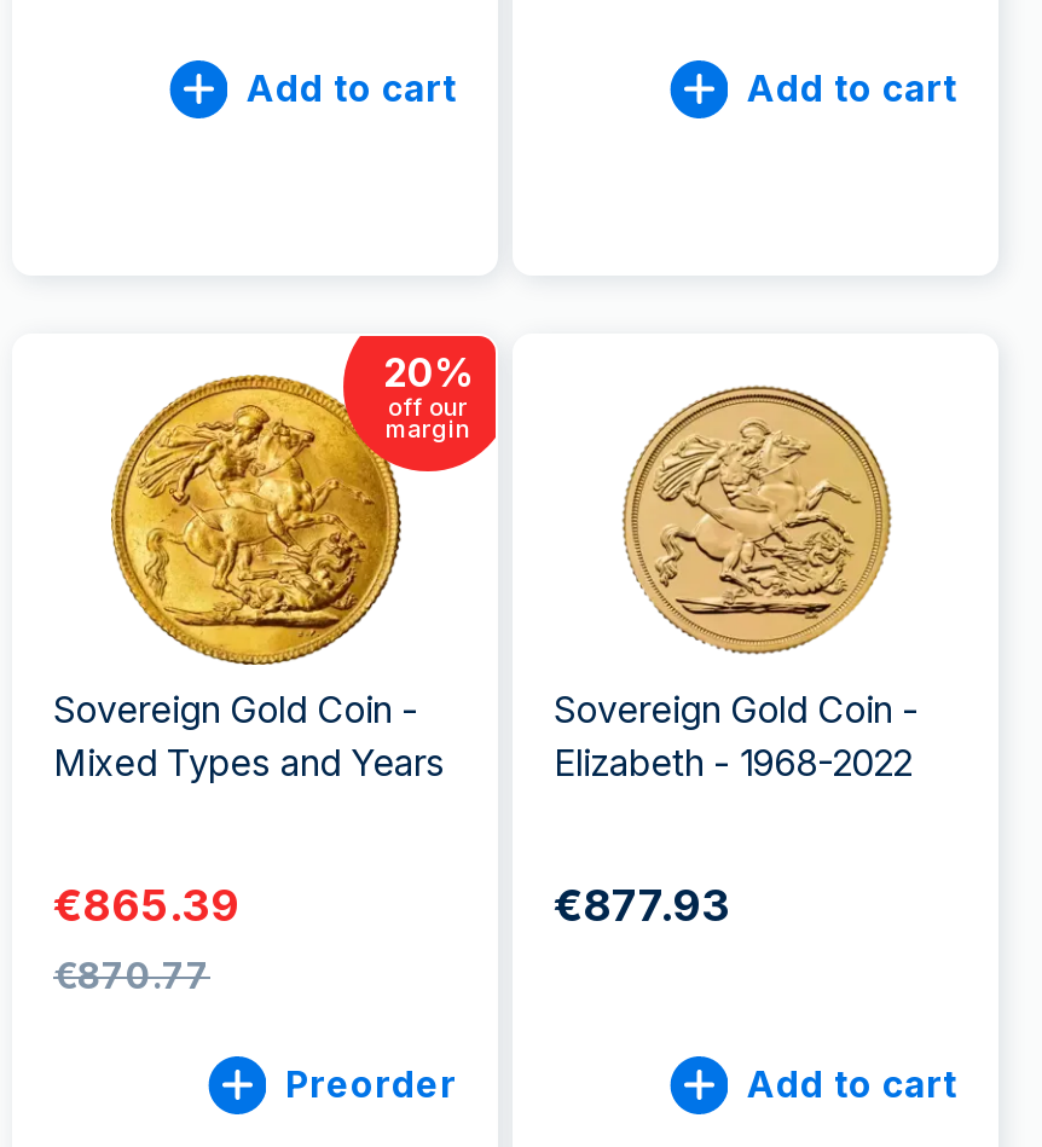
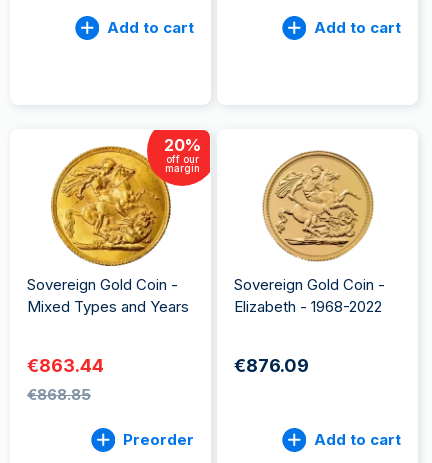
[53,880,239,931] €865.39 -> [27,355,104,376] €863.44
[554,880,730,931] €877.93 -> [234,355,309,376] €876.09
[53,952,210,998] €870.77 -> [27,385,91,404] €868.85

